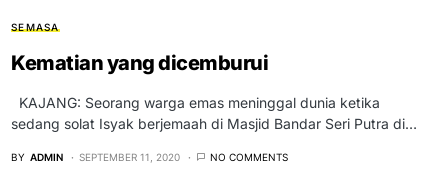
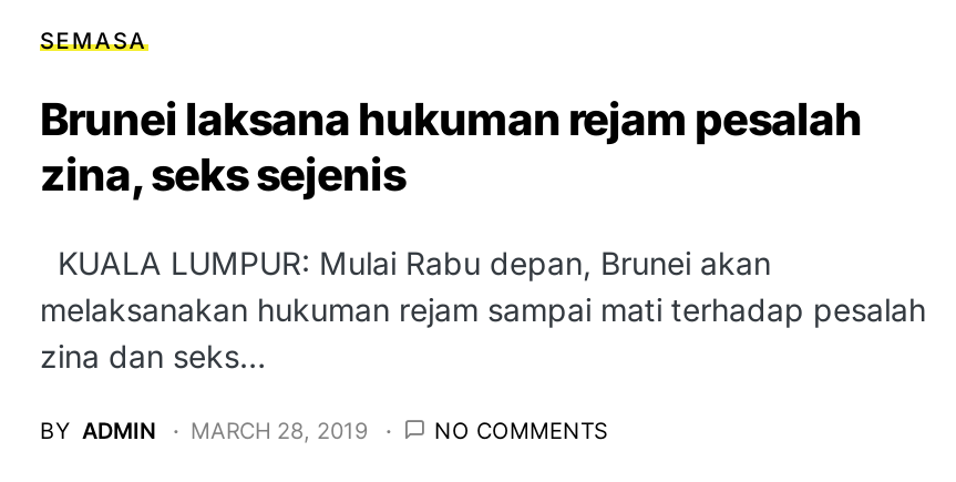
[11,51,268,75] Kematian yang dicemburui -> [40,92,862,201] Brunei laksana hukuman rejam pesalah | zina, seks sejenis
[11,94,417,132] KAJANG: Seorang warga emas meninggal dunia ketika | sedang solat Isyak berjemaah di Masjid Bandar Seri Putra di… -> [40,243,926,374] KUALA LUMPUR: Mulai Rabu depan, Brunei akan | melaksanakan hukuman rejam sampai mati terhadap pesalah | zina dan seks…
[11,151,180,163] BY ADMIN SEPTEMBER 11, 2020 -> [40,416,368,443] BY ADMIN MARCH 28, 2019

